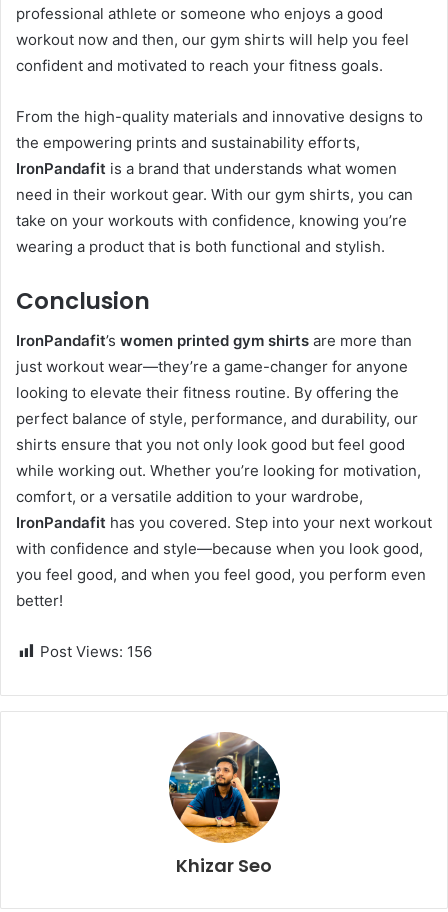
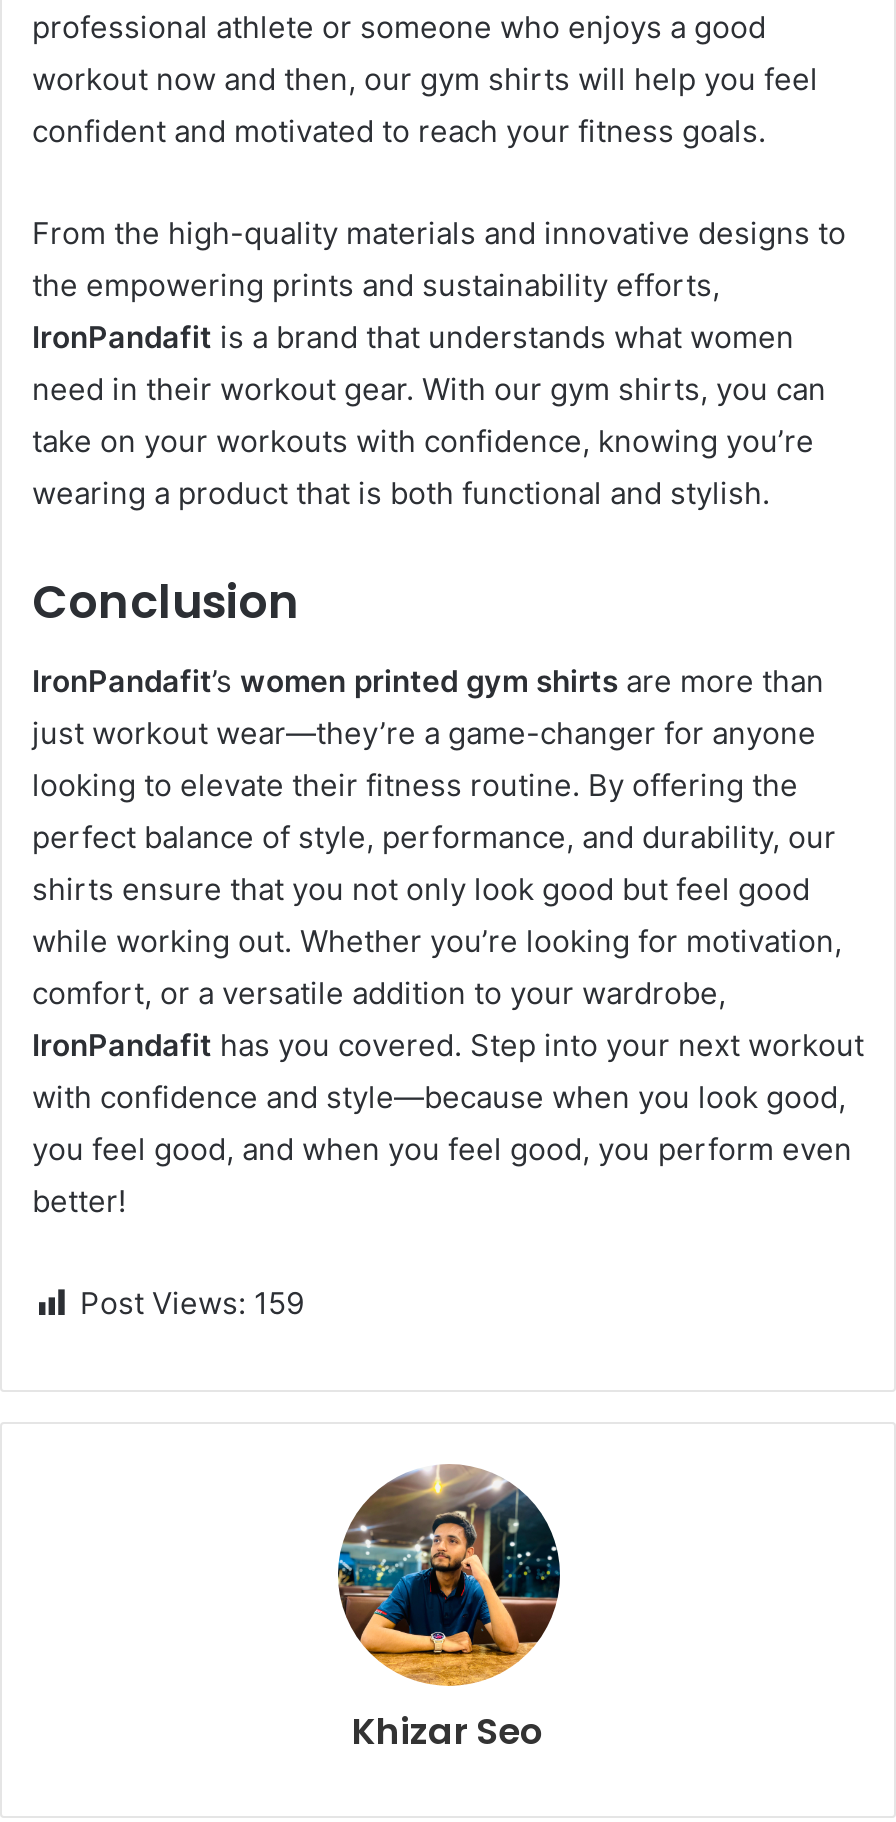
[40,642,152,661] Post Views: 156 -> [80,1285,304,1323] Post Views: 159

